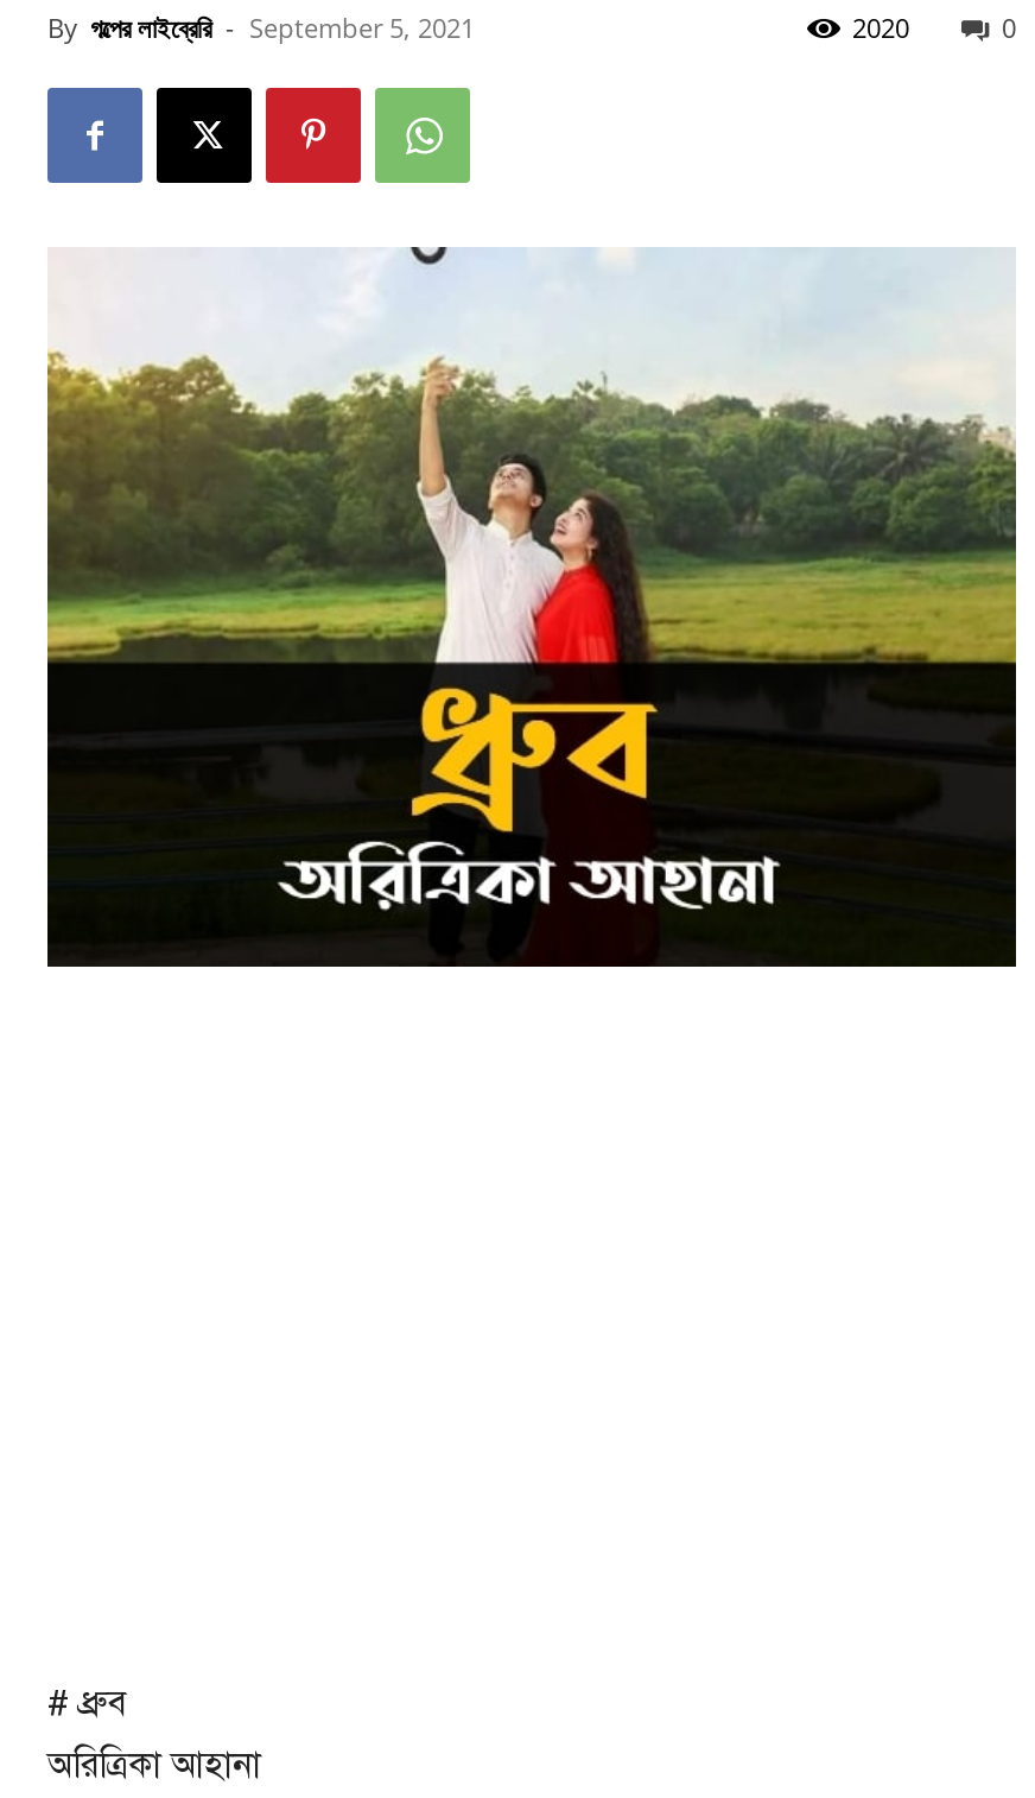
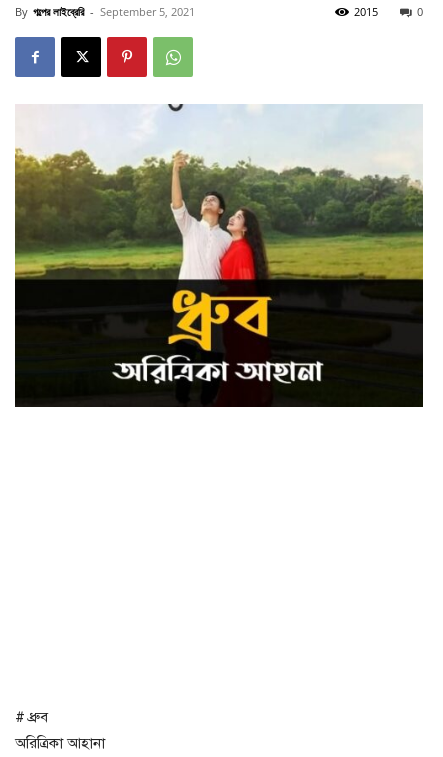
[852,10,909,45] 2020 -> [354,4,378,19] 2015

